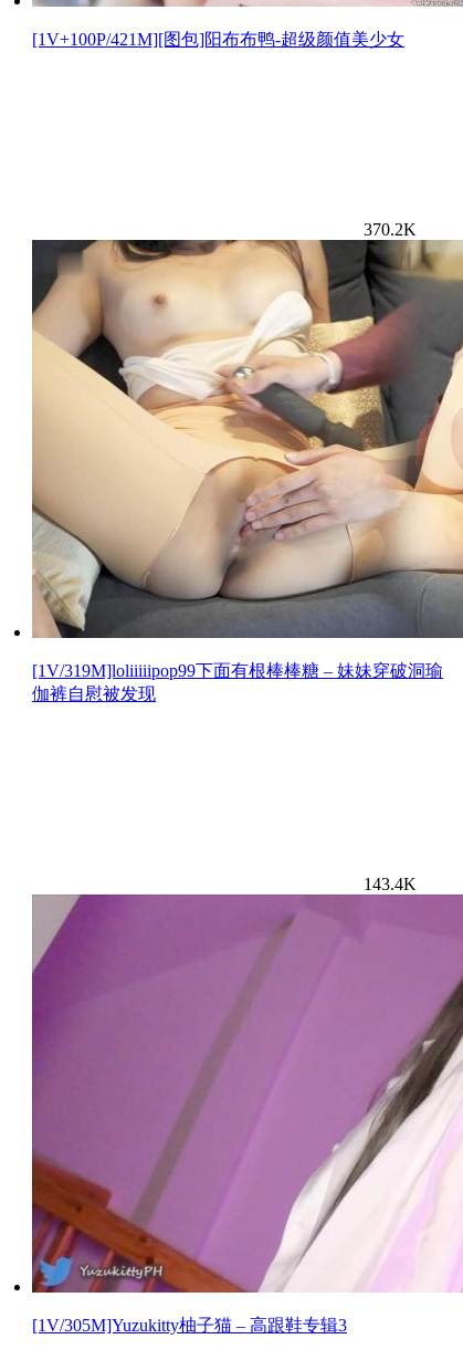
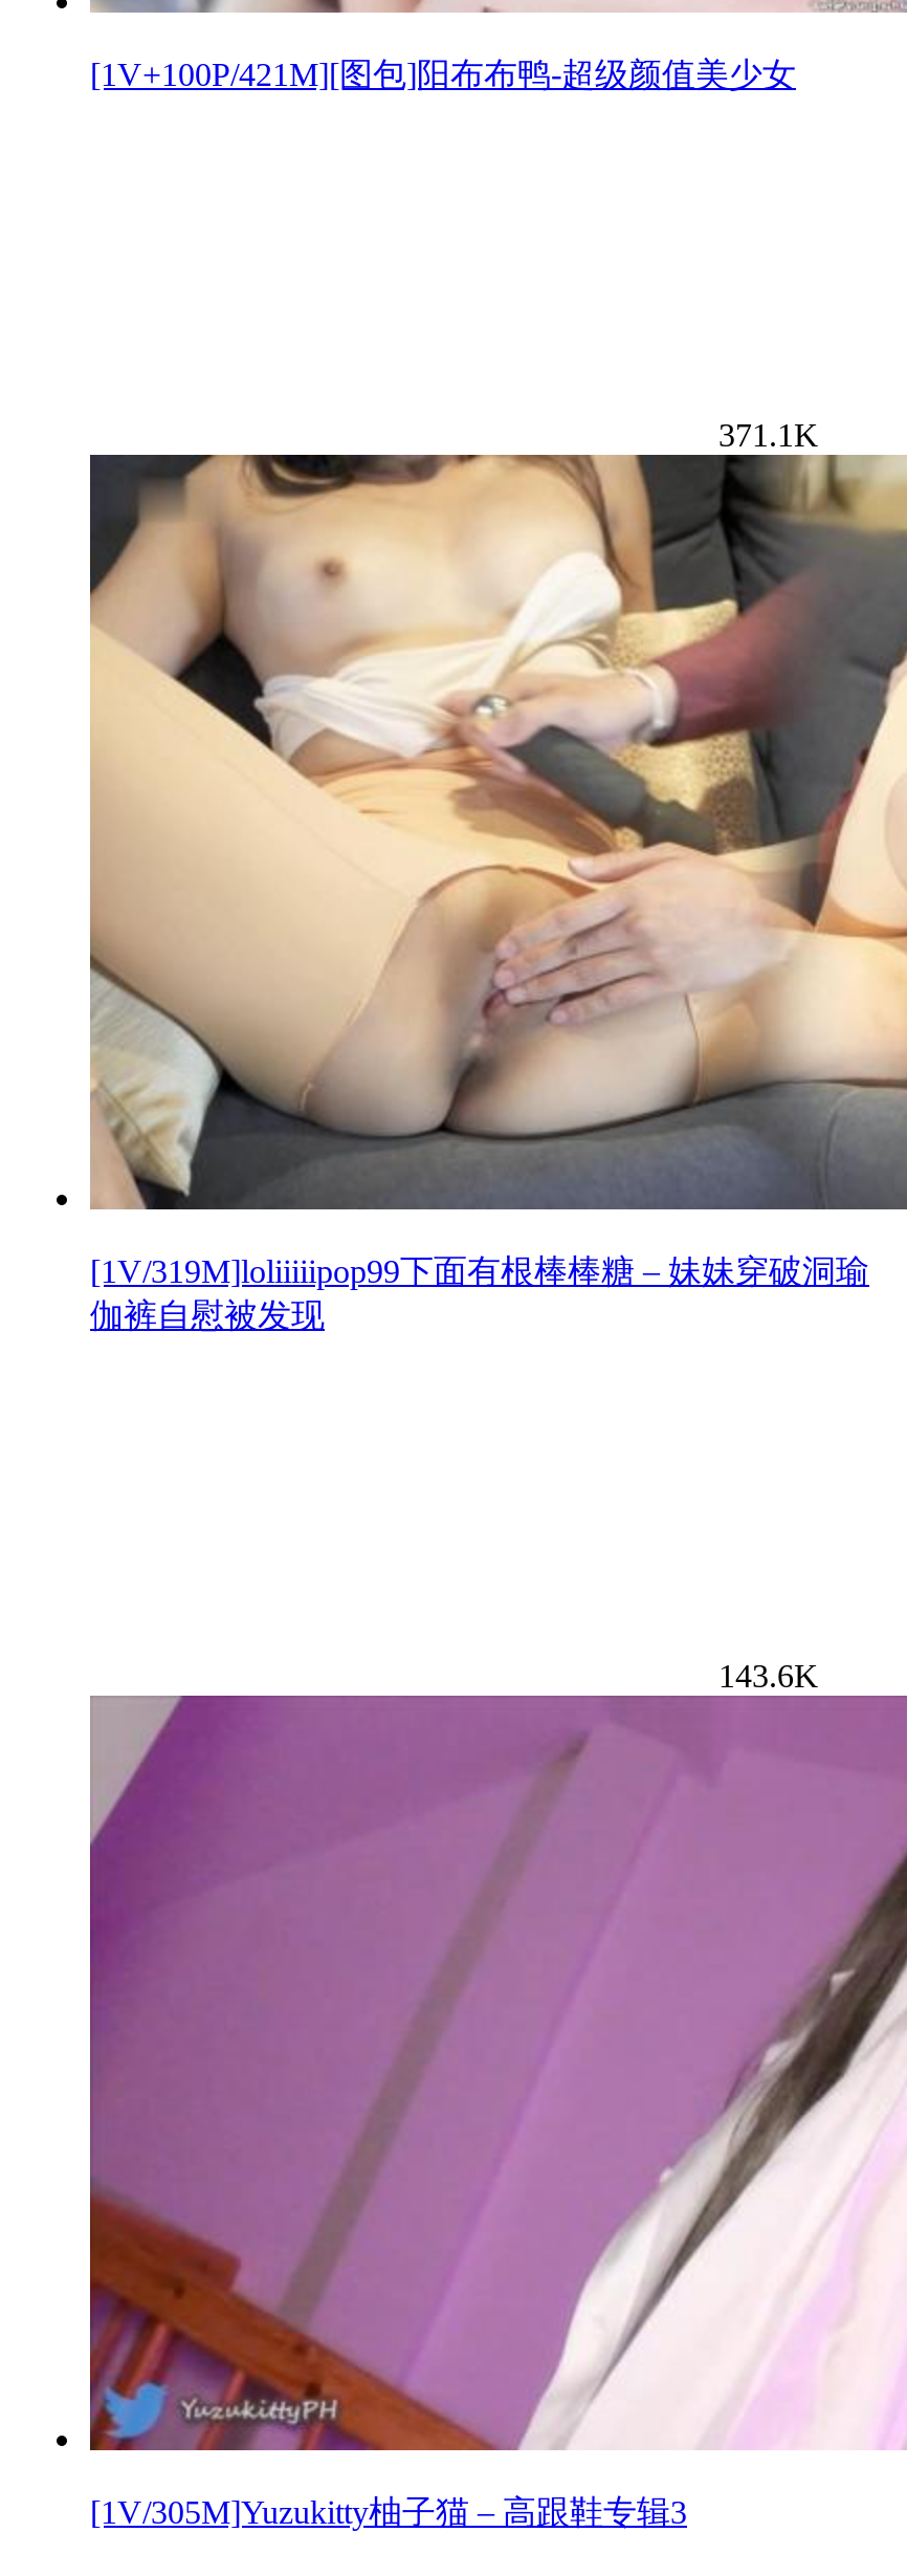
[364,220,417,239] 370.2K -> [718,418,819,454] 371.1K
[364,875,417,894] 143.4K -> [718,1659,819,1694] 143.6K

